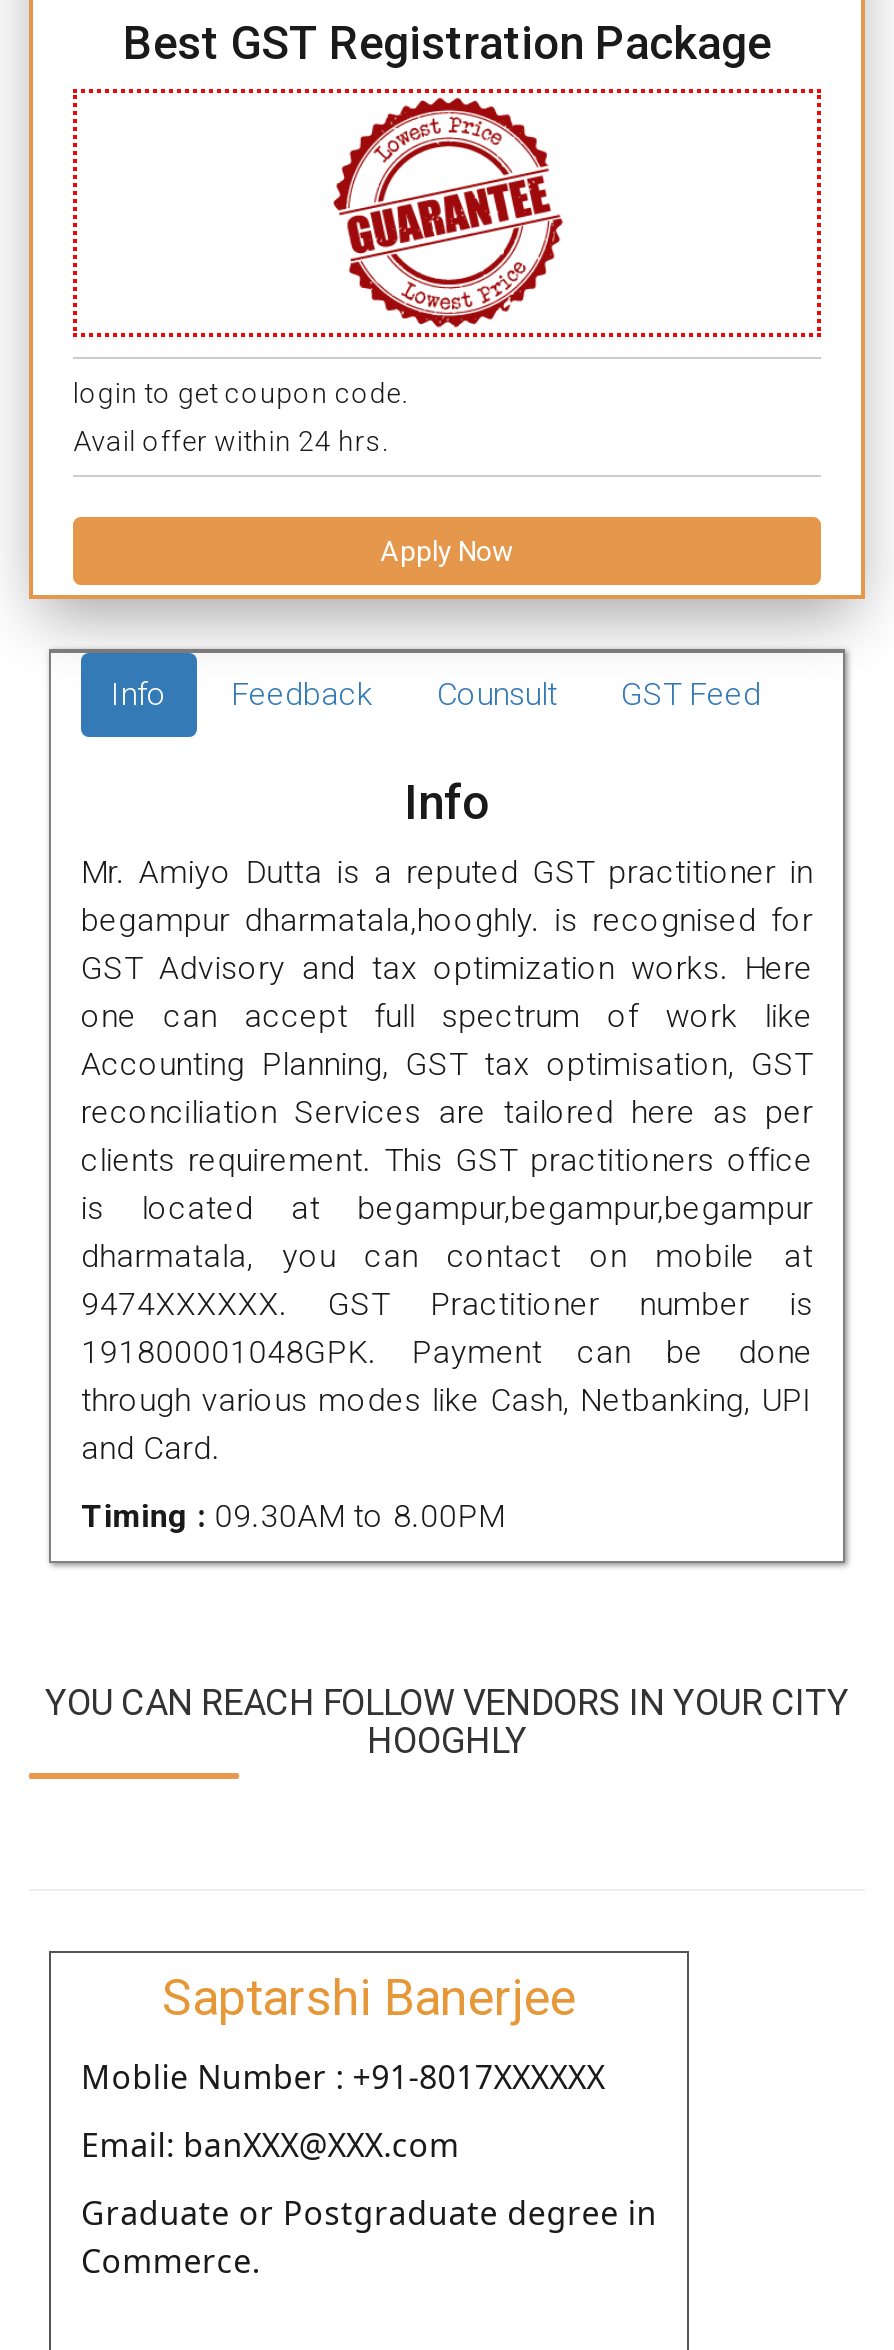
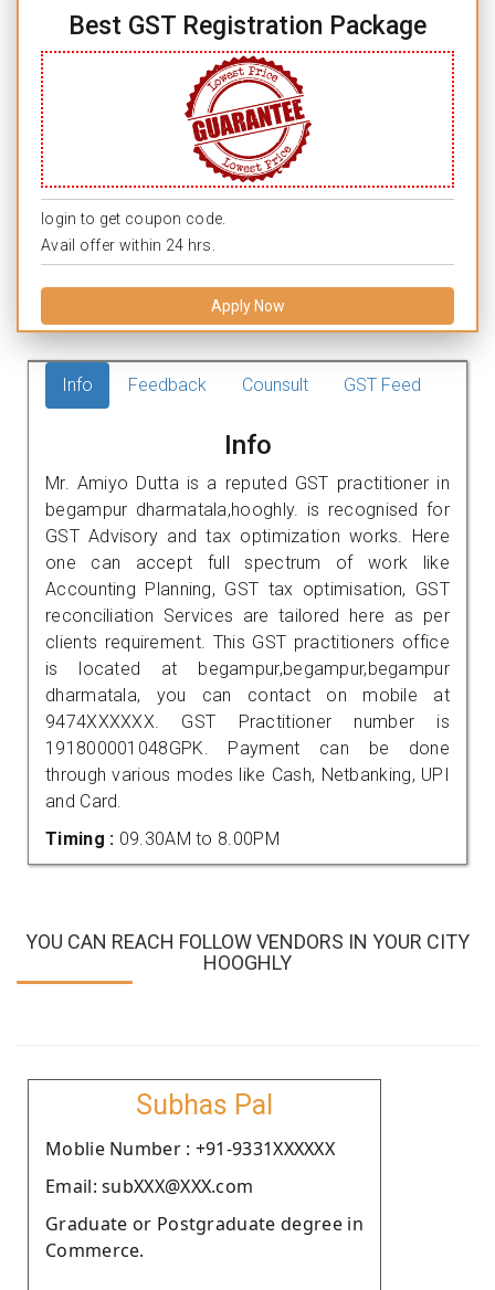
[162,1969,576,2027] Saptarshi Banerjee -> [136,1089,273,1121] Subhas Pal
[81,2055,605,2099] Moblie Number : +91-8017XXXXXX -> [45,1136,335,1161] Moblie Number : +91-9331XXXXXX
[81,2123,460,2167] Email: banXXX@XXX.com -> [45,1174,253,1198] Email: subXXX@XXX.com

